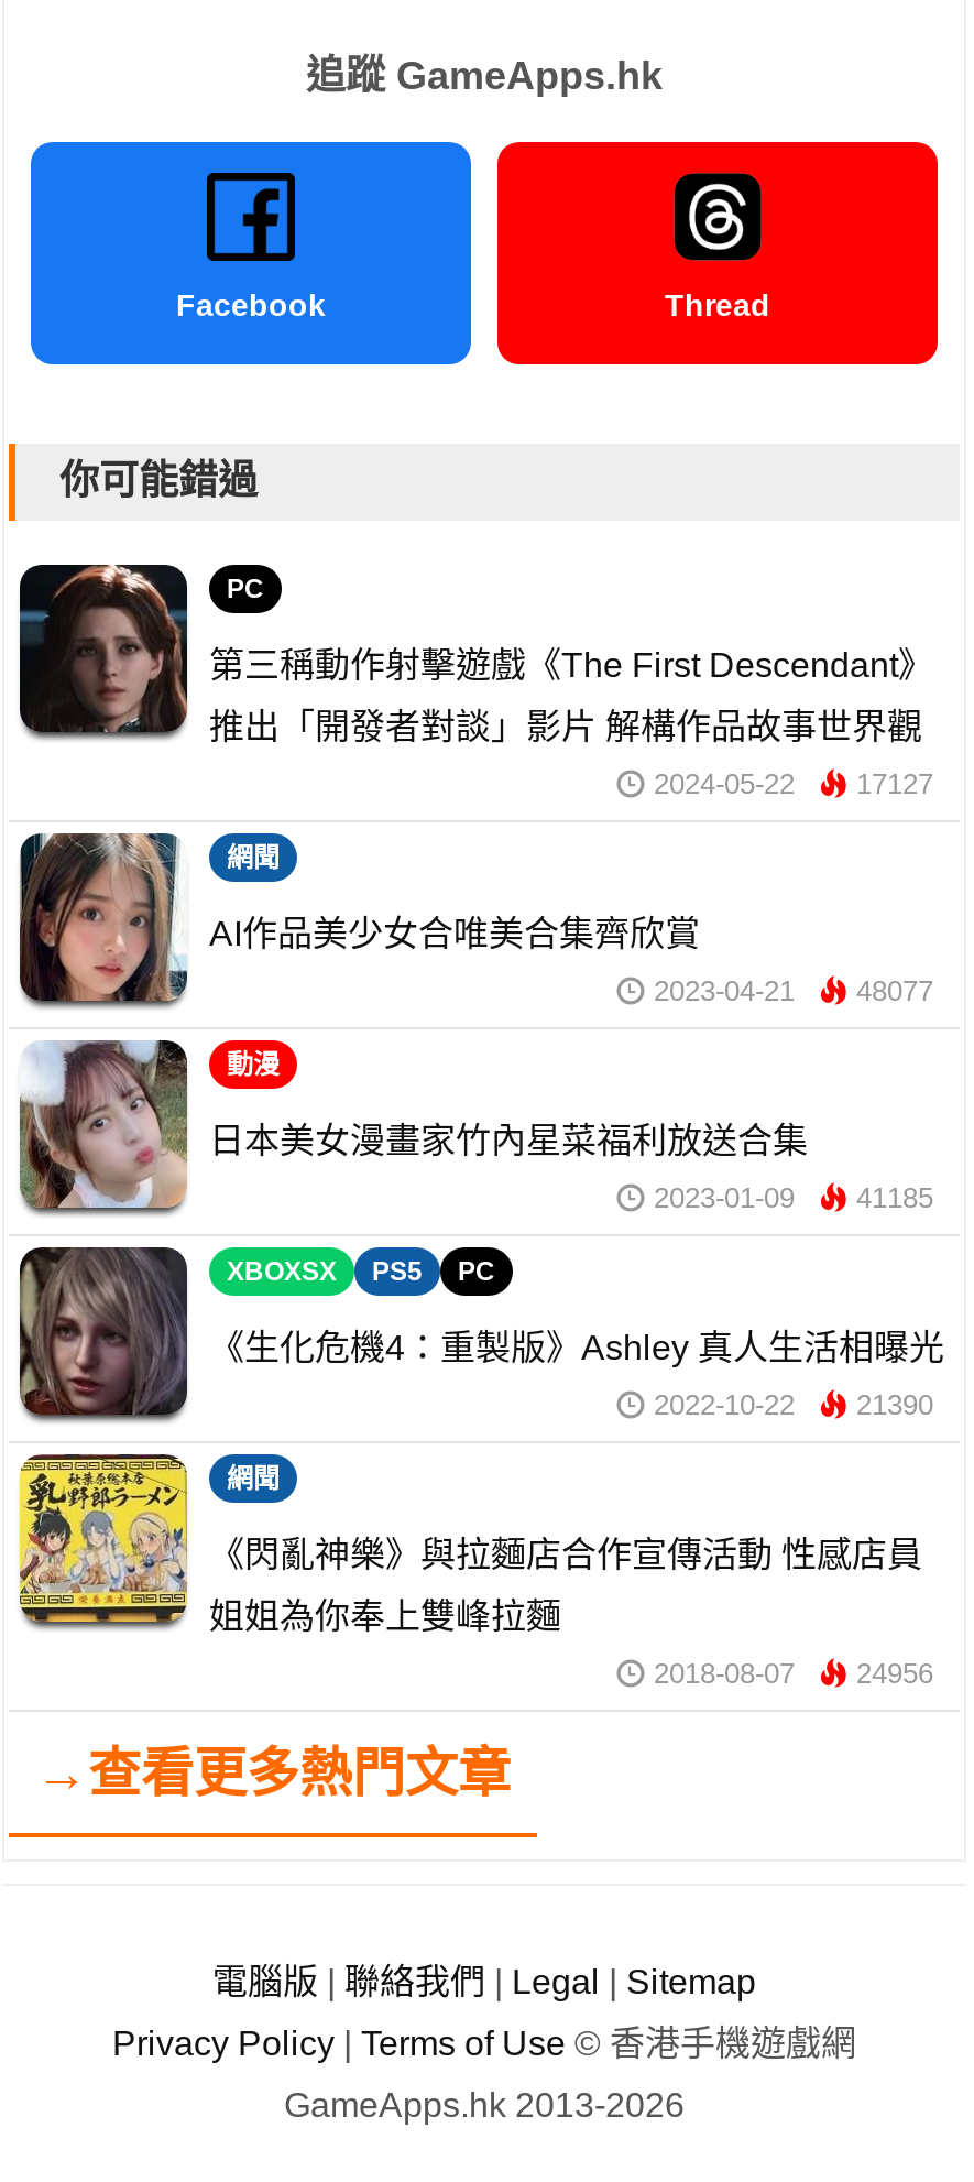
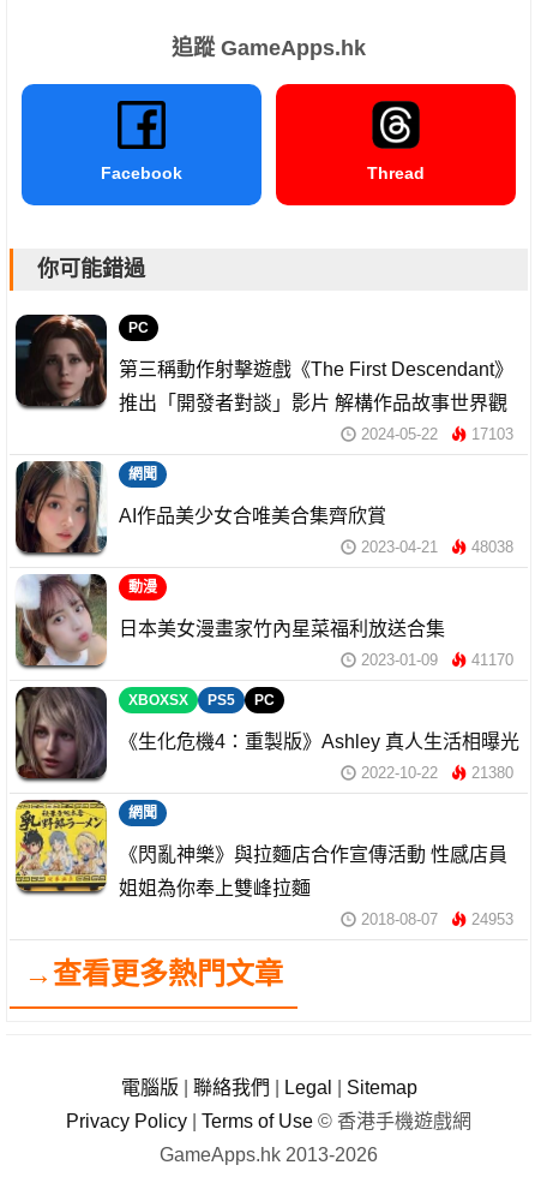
[654,768,933,801] 2024-05-22 17127 -> [361,425,513,443] 2024-05-22 17103
[654,975,933,1008] 2023-04-21 48077 -> [361,538,513,556] 2023-04-21 48038
[654,1182,933,1215] 2023-01-09 41185 -> [361,651,513,669] 2023-01-09 41170
[654,1389,933,1422] 2022-10-22 21390 -> [361,764,513,782] 2022-10-22 21380
[654,1657,933,1690] 2018-08-07 24956 -> [361,911,513,929] 2018-08-07 24953

